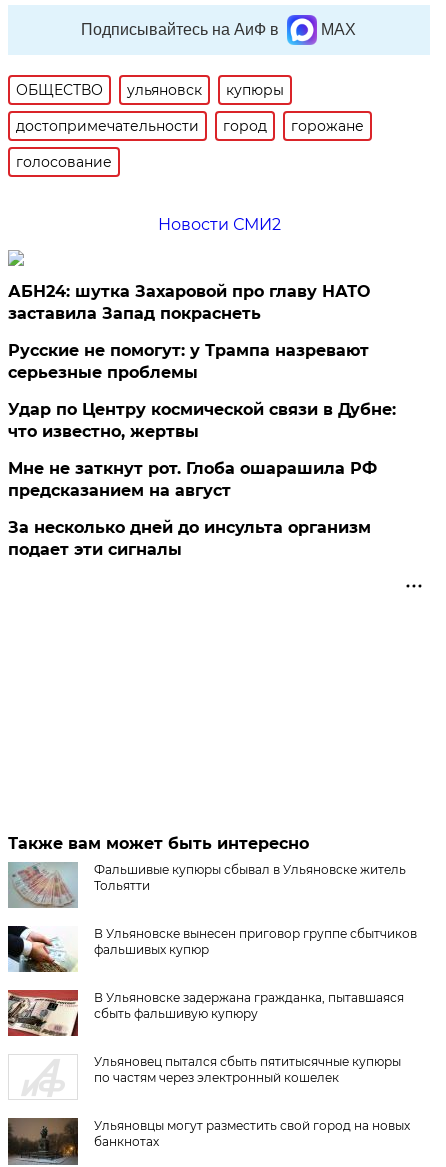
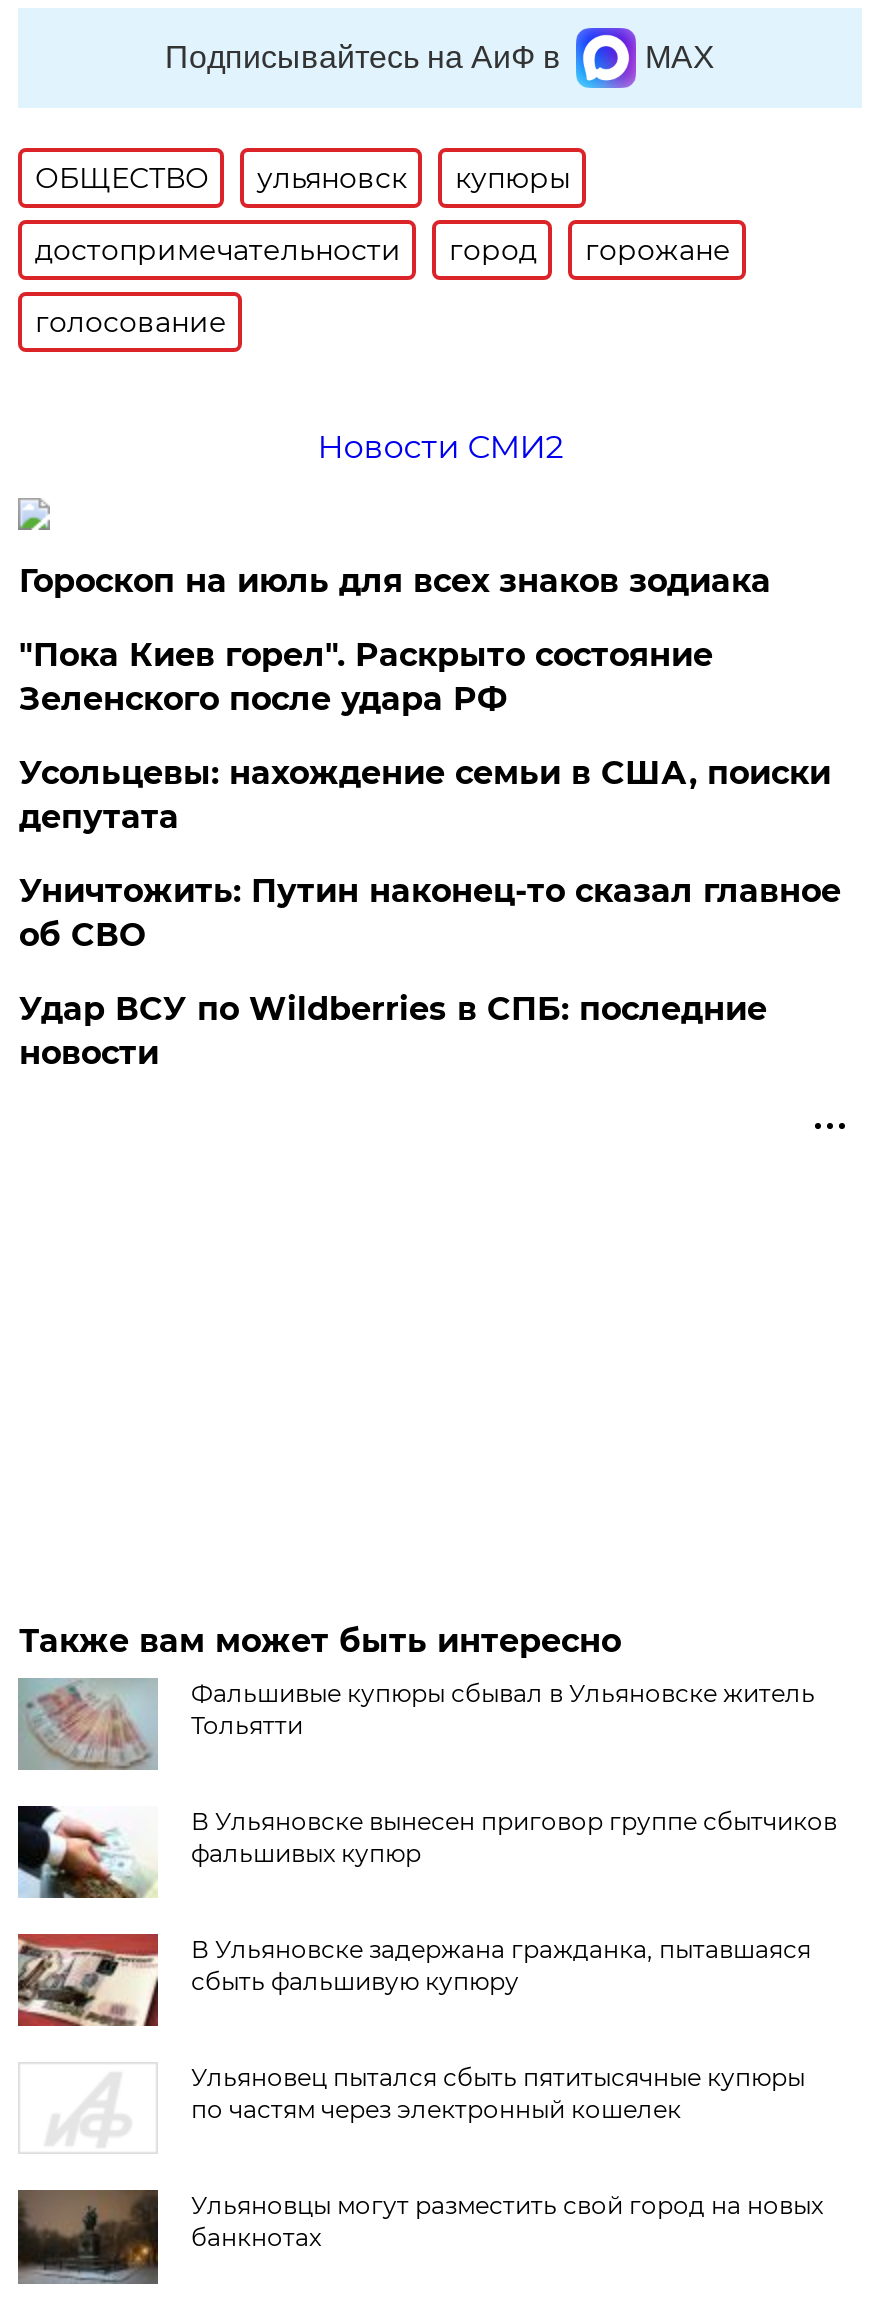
[8,282,370,323] АБН24: шутка Захаровой про главу НАТО | заставила Запад покраснеть -> [19,562,771,600] Гороскоп на июль для всех знаков зодиака
[8,341,369,382] Русские не помогут: у Трампа назревают | серьезные проблемы -> [19,636,713,718] "Пока Киев горел". Раскрыто состояние | Зеленского после удара РФ
[8,400,396,441] Удар по Центру космической связи в Дубне: | что известно, жертвы -> [19,754,831,836] Усольцевы: нахождение семьи в США, поиски | депутата
[8,459,377,500] Мне не заткнут рот. Глоба ошарашила РФ | предсказанием на август -> [19,872,841,954] Уничтожить: Путин наконец-то сказал главное | об СВО
[8,518,371,559] За несколько дней до инсульта организм | подает эти сигналы -> [19,990,767,1072] Удар ВСУ по Wildberries в СПБ: последние | новости

